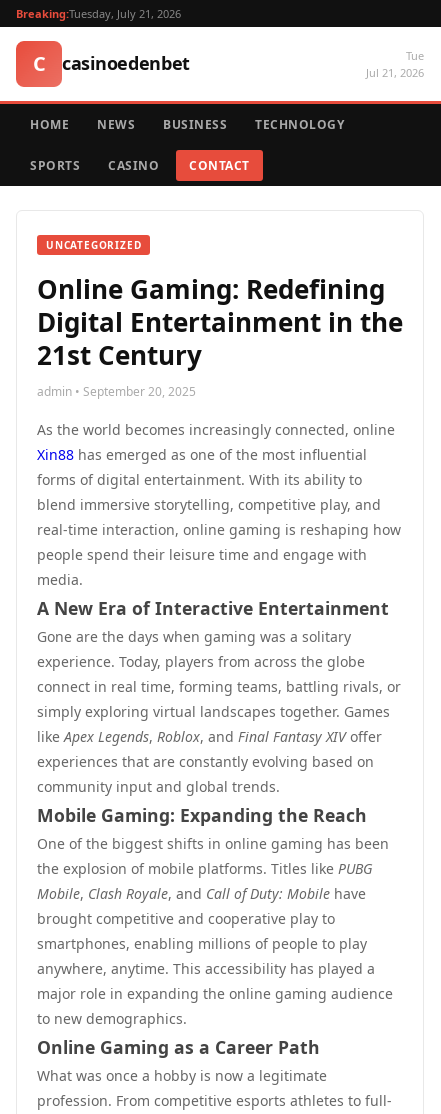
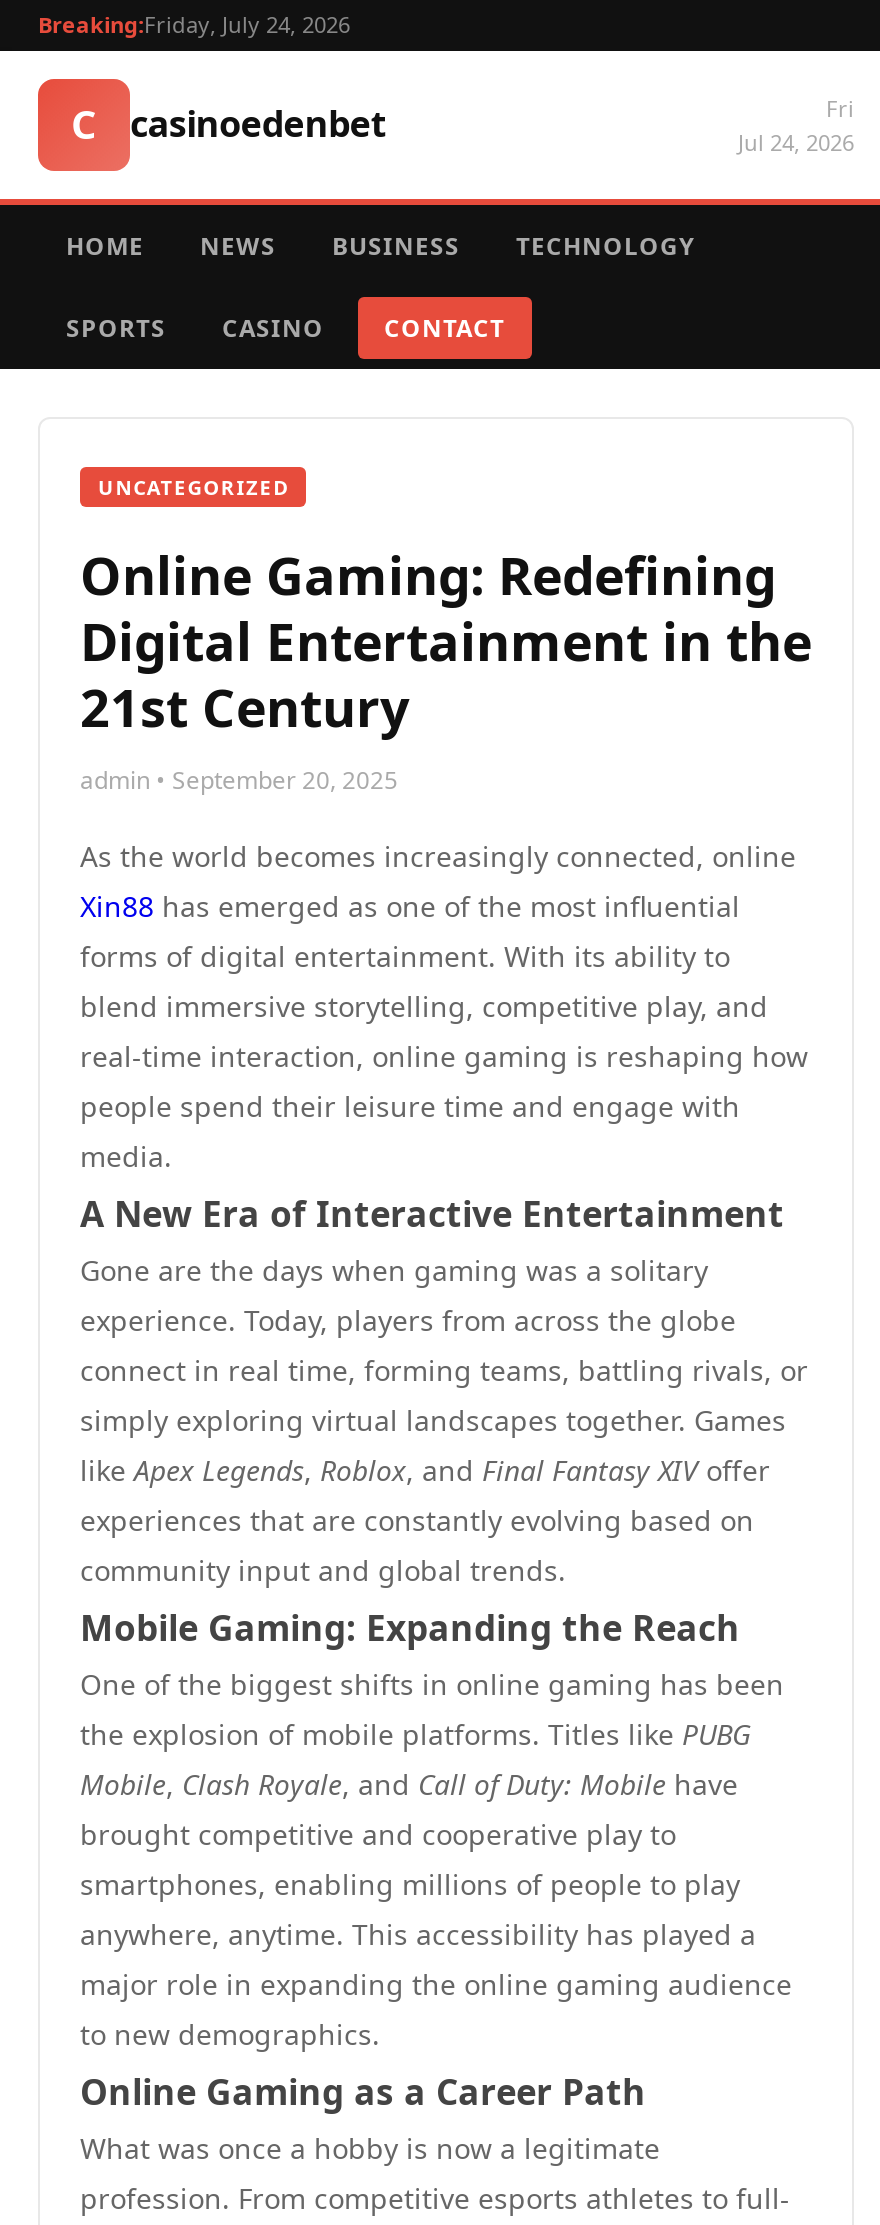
[16,6,181,21] Breaking:Tuesday, July 21, 2026 -> [38,9,350,39] Breaking:Friday, July 24, 2026
[366,48,424,80] Tue | Jul 21, 2026 -> [738,93,854,157] Fri | Jul 24, 2026

